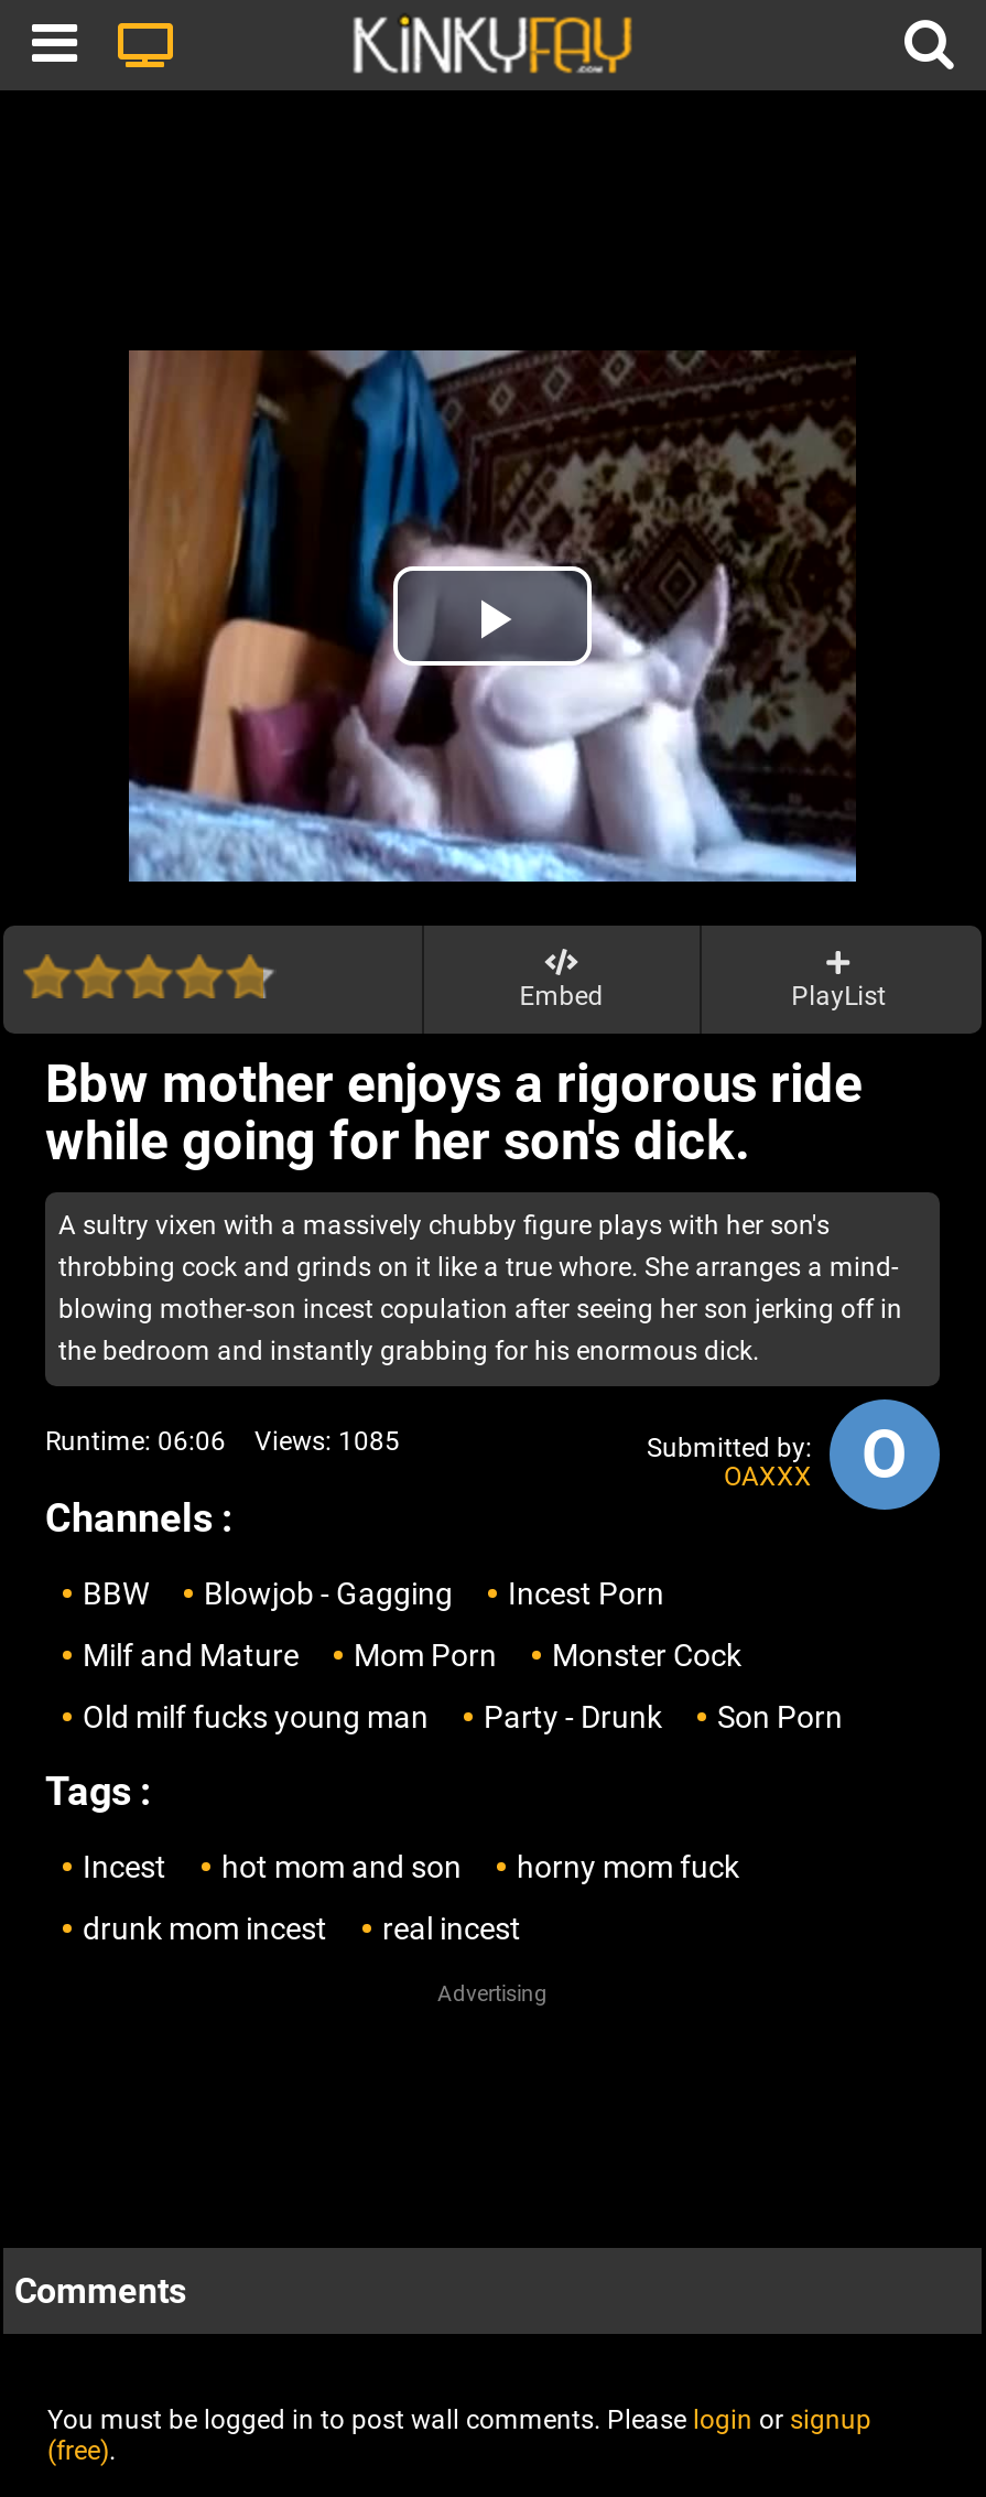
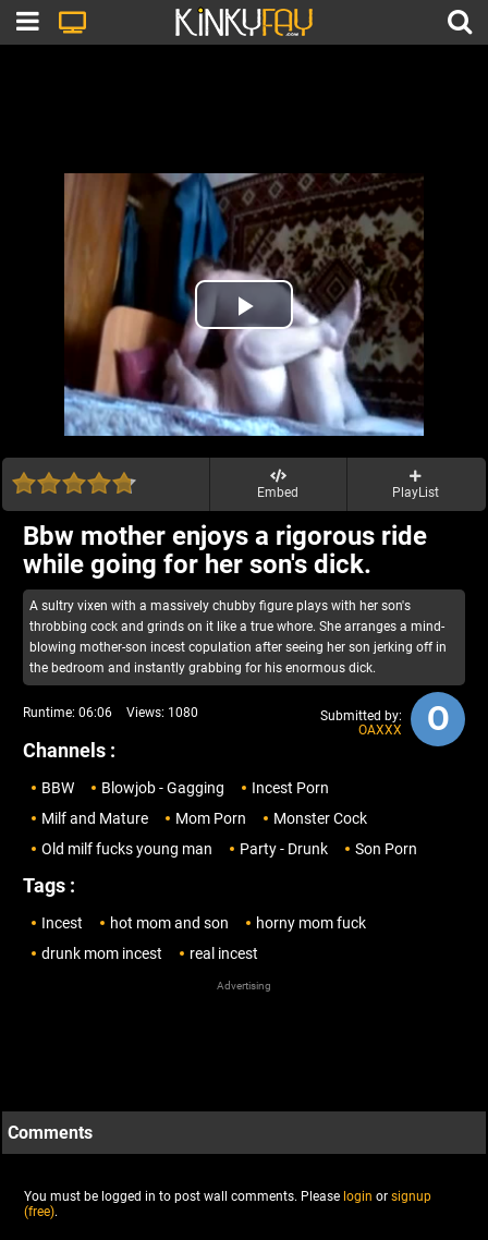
[45,1426,400,1457] Runtime: 06:06 Views: 1085 -> [23,705,198,720] Runtime: 06:06 Views: 1080

